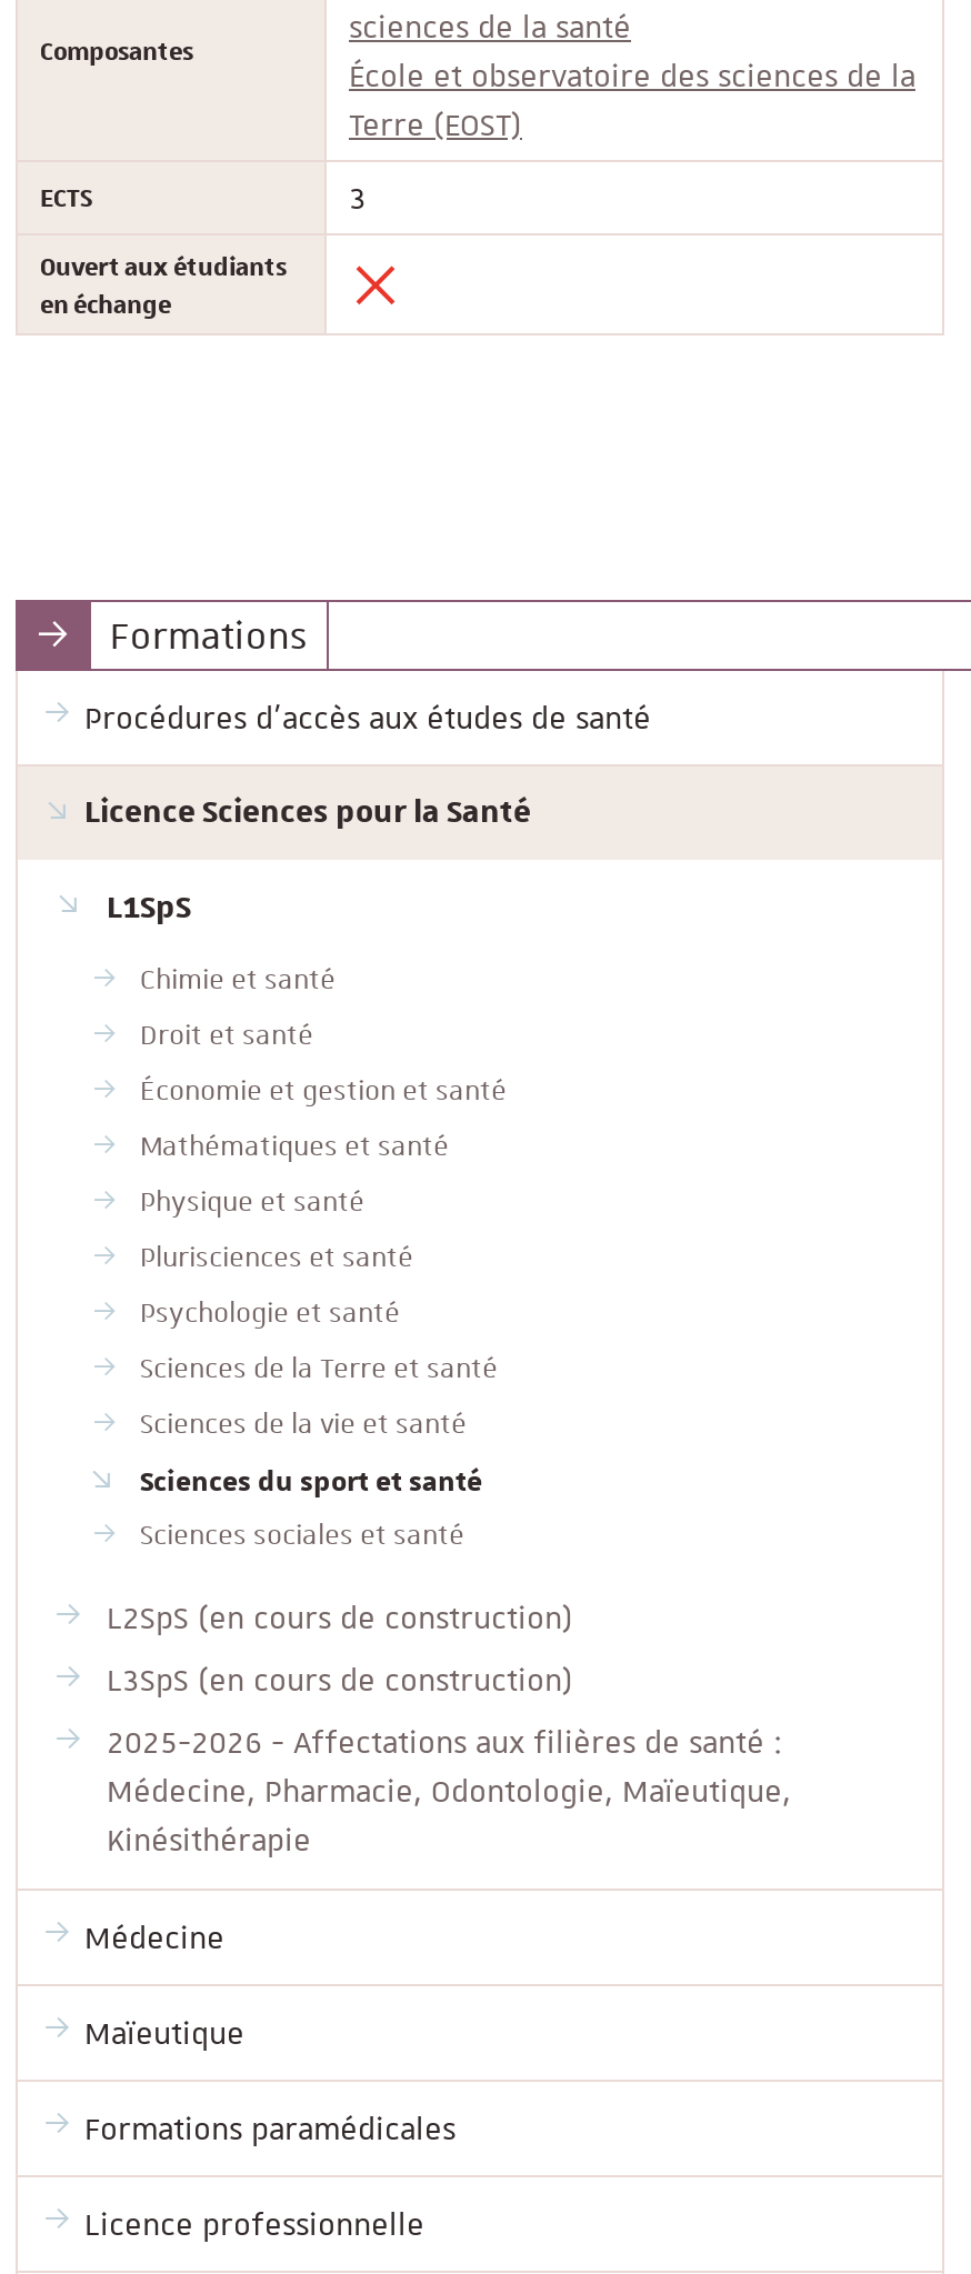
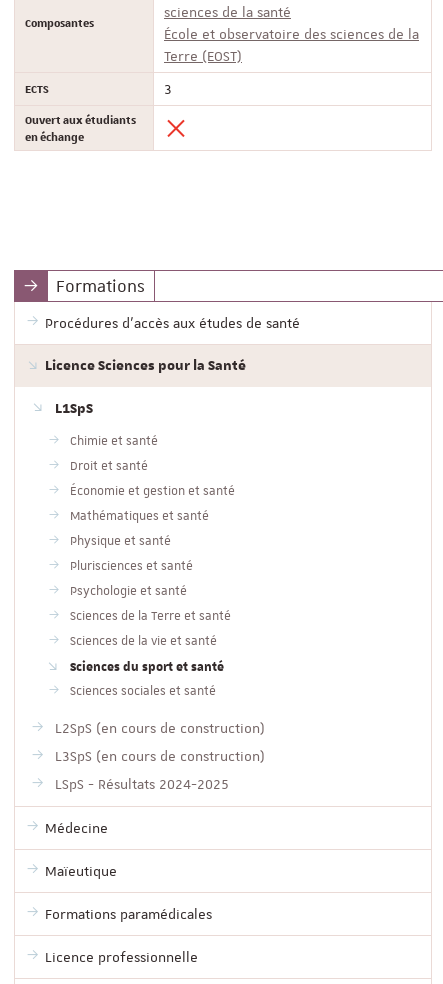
[107,1721,791,1859] 2025-2026 - Affectations aux filières de santé : | Médecine, Pharmacie, Odontologie, Maïeutique, | Kinésithérapie -> [55,775,229,793] LSpS - Résultats 2024-2025

